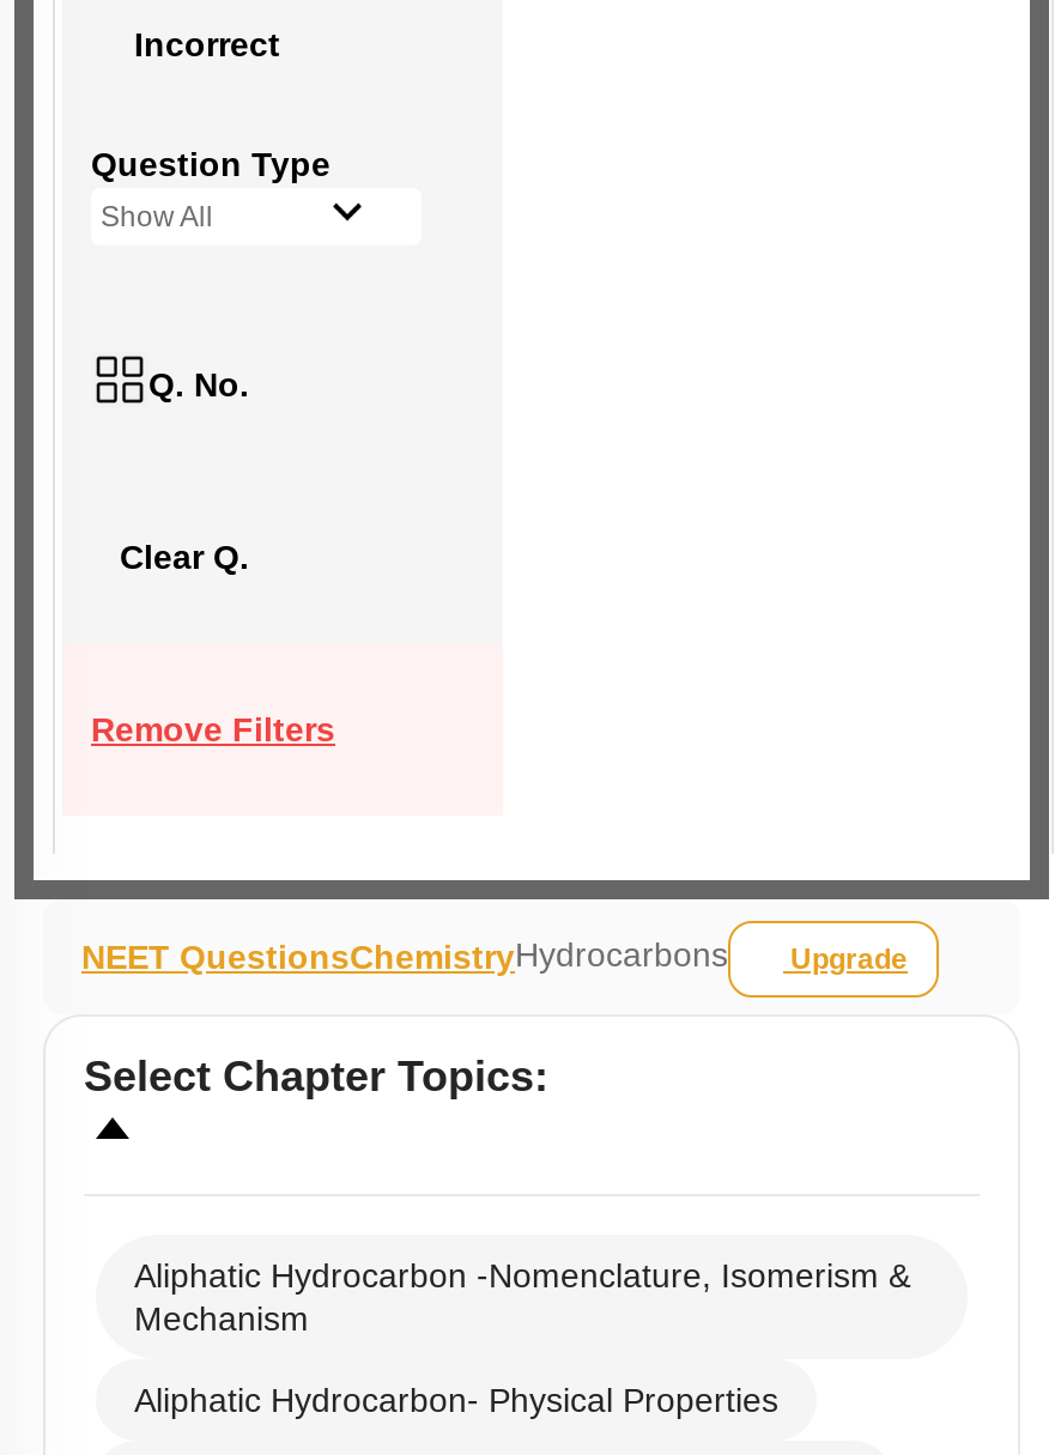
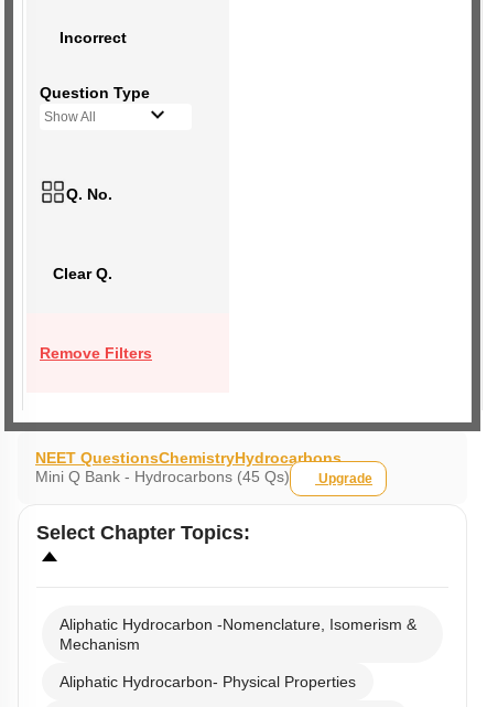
none -> [35,468,290,485] Mini Q Bank - Hydrocarbons (45 Qs)

